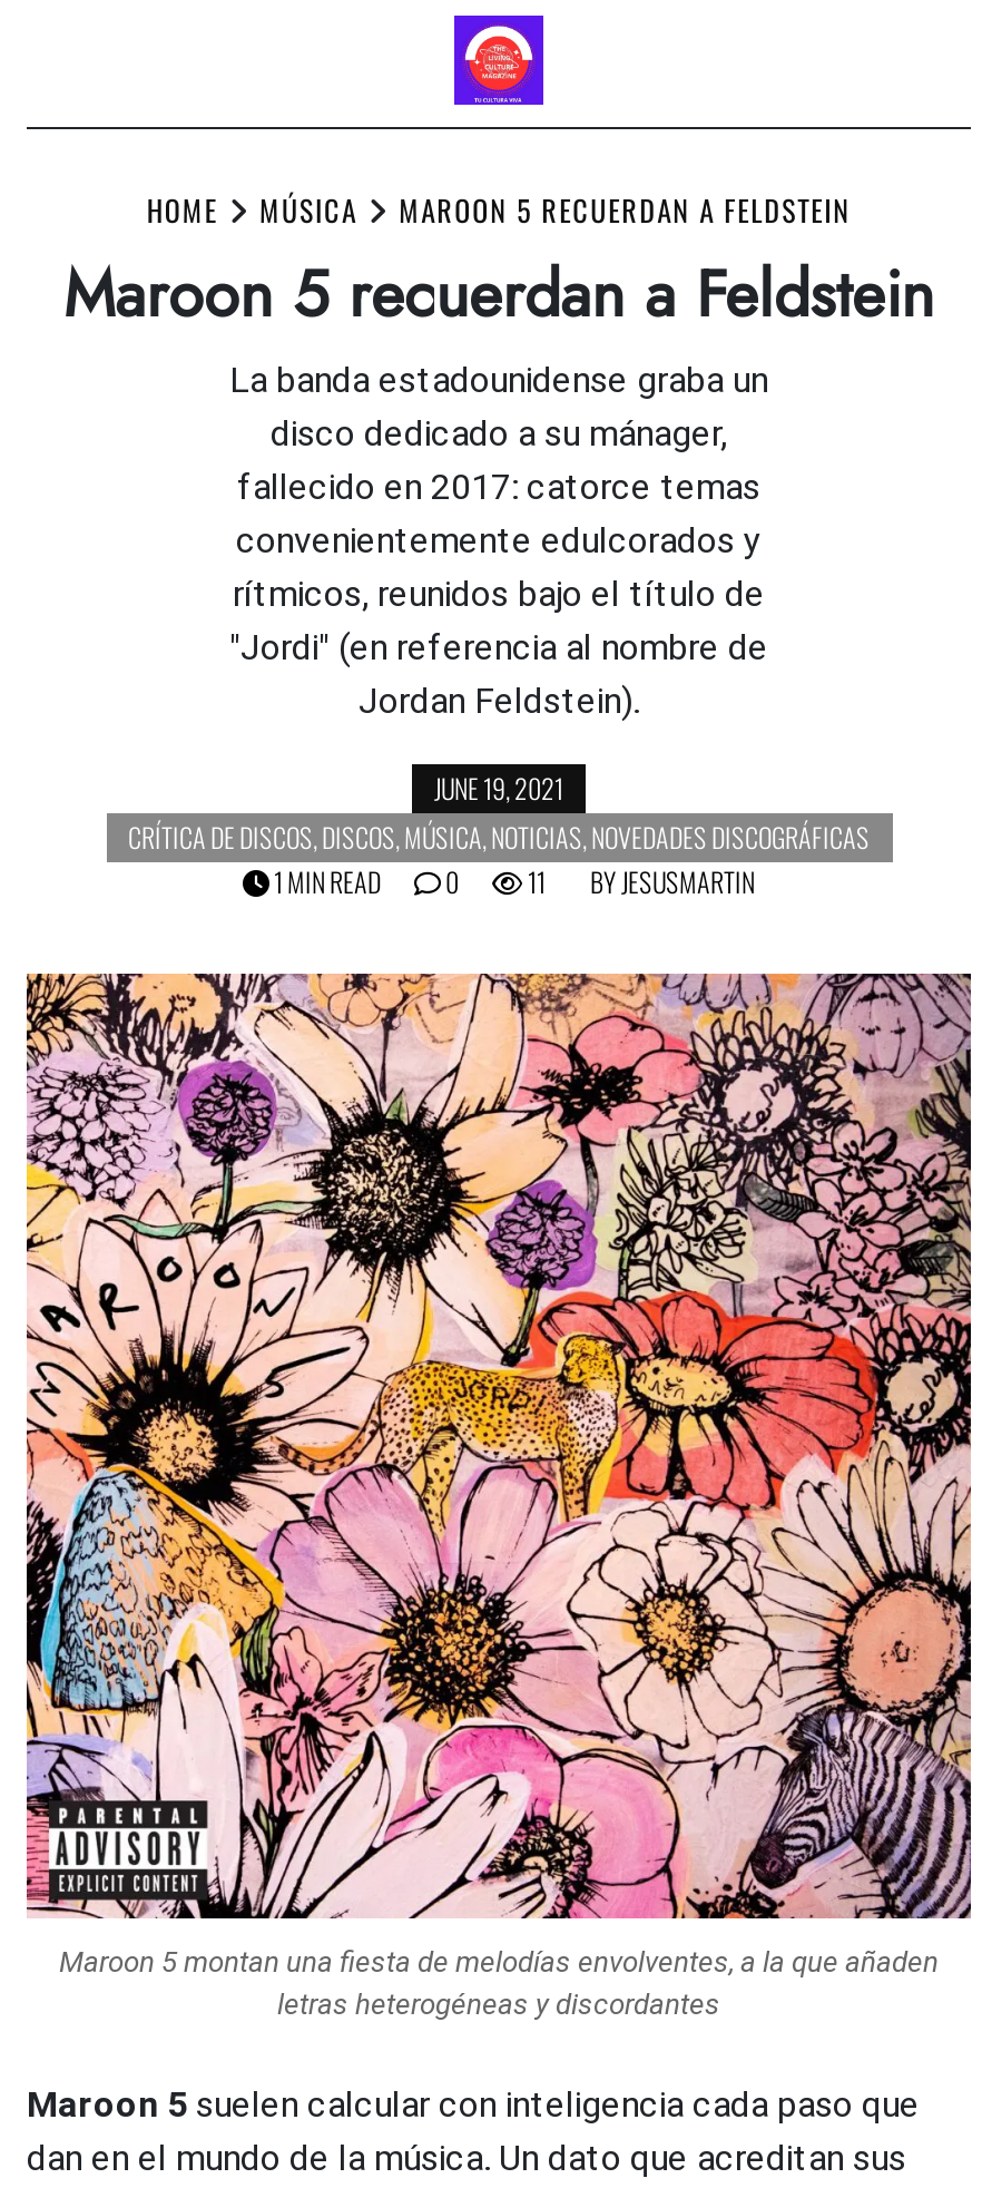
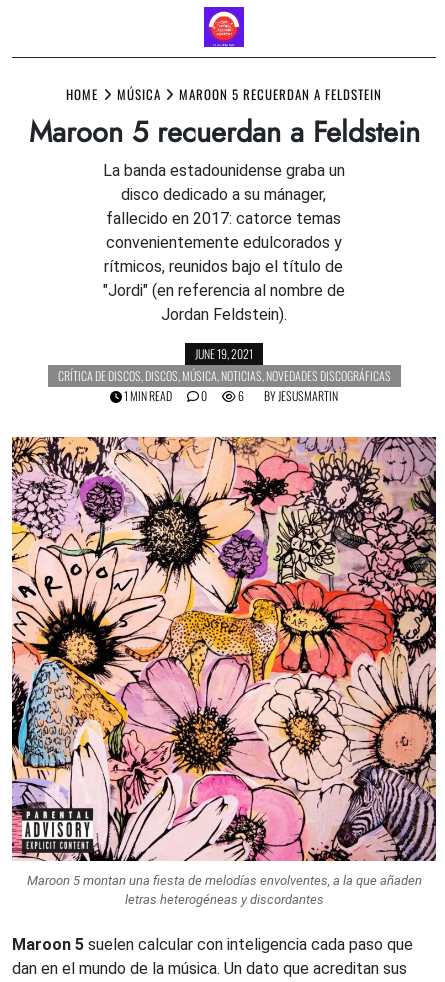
[269,862,755,900] 1 MIN READ 0 11 BYJESUSMARTIN -> [122,387,338,404] 1 MIN READ 0 6 BYJESUSMARTIN

